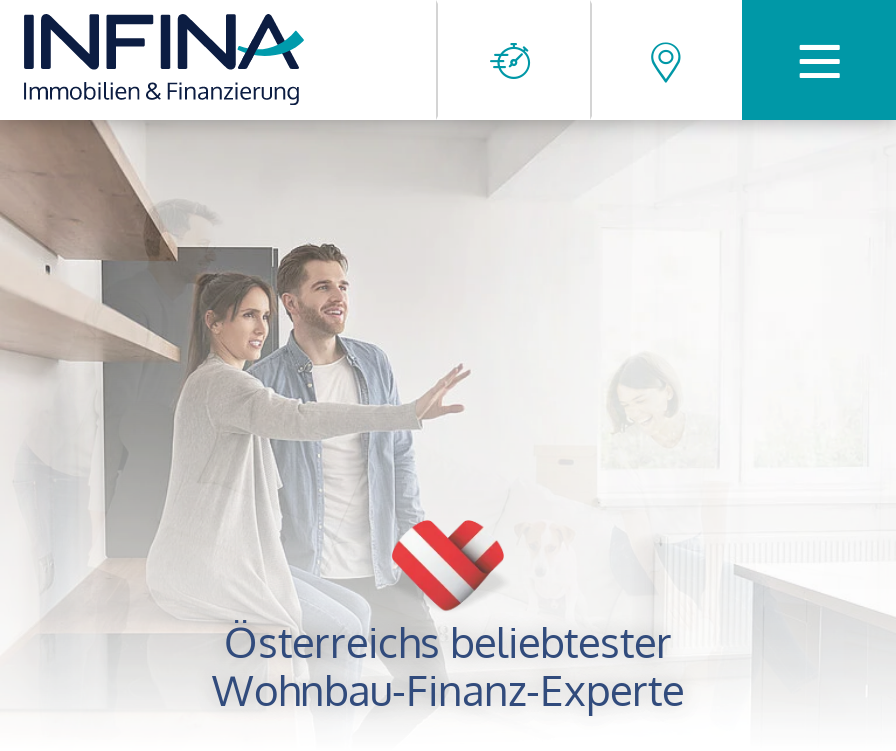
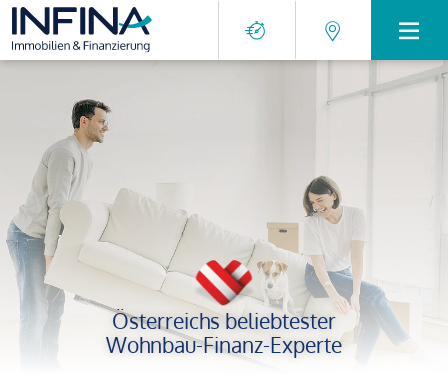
[6,120,890,658] [image] -> [3,61,445,329] [image]

